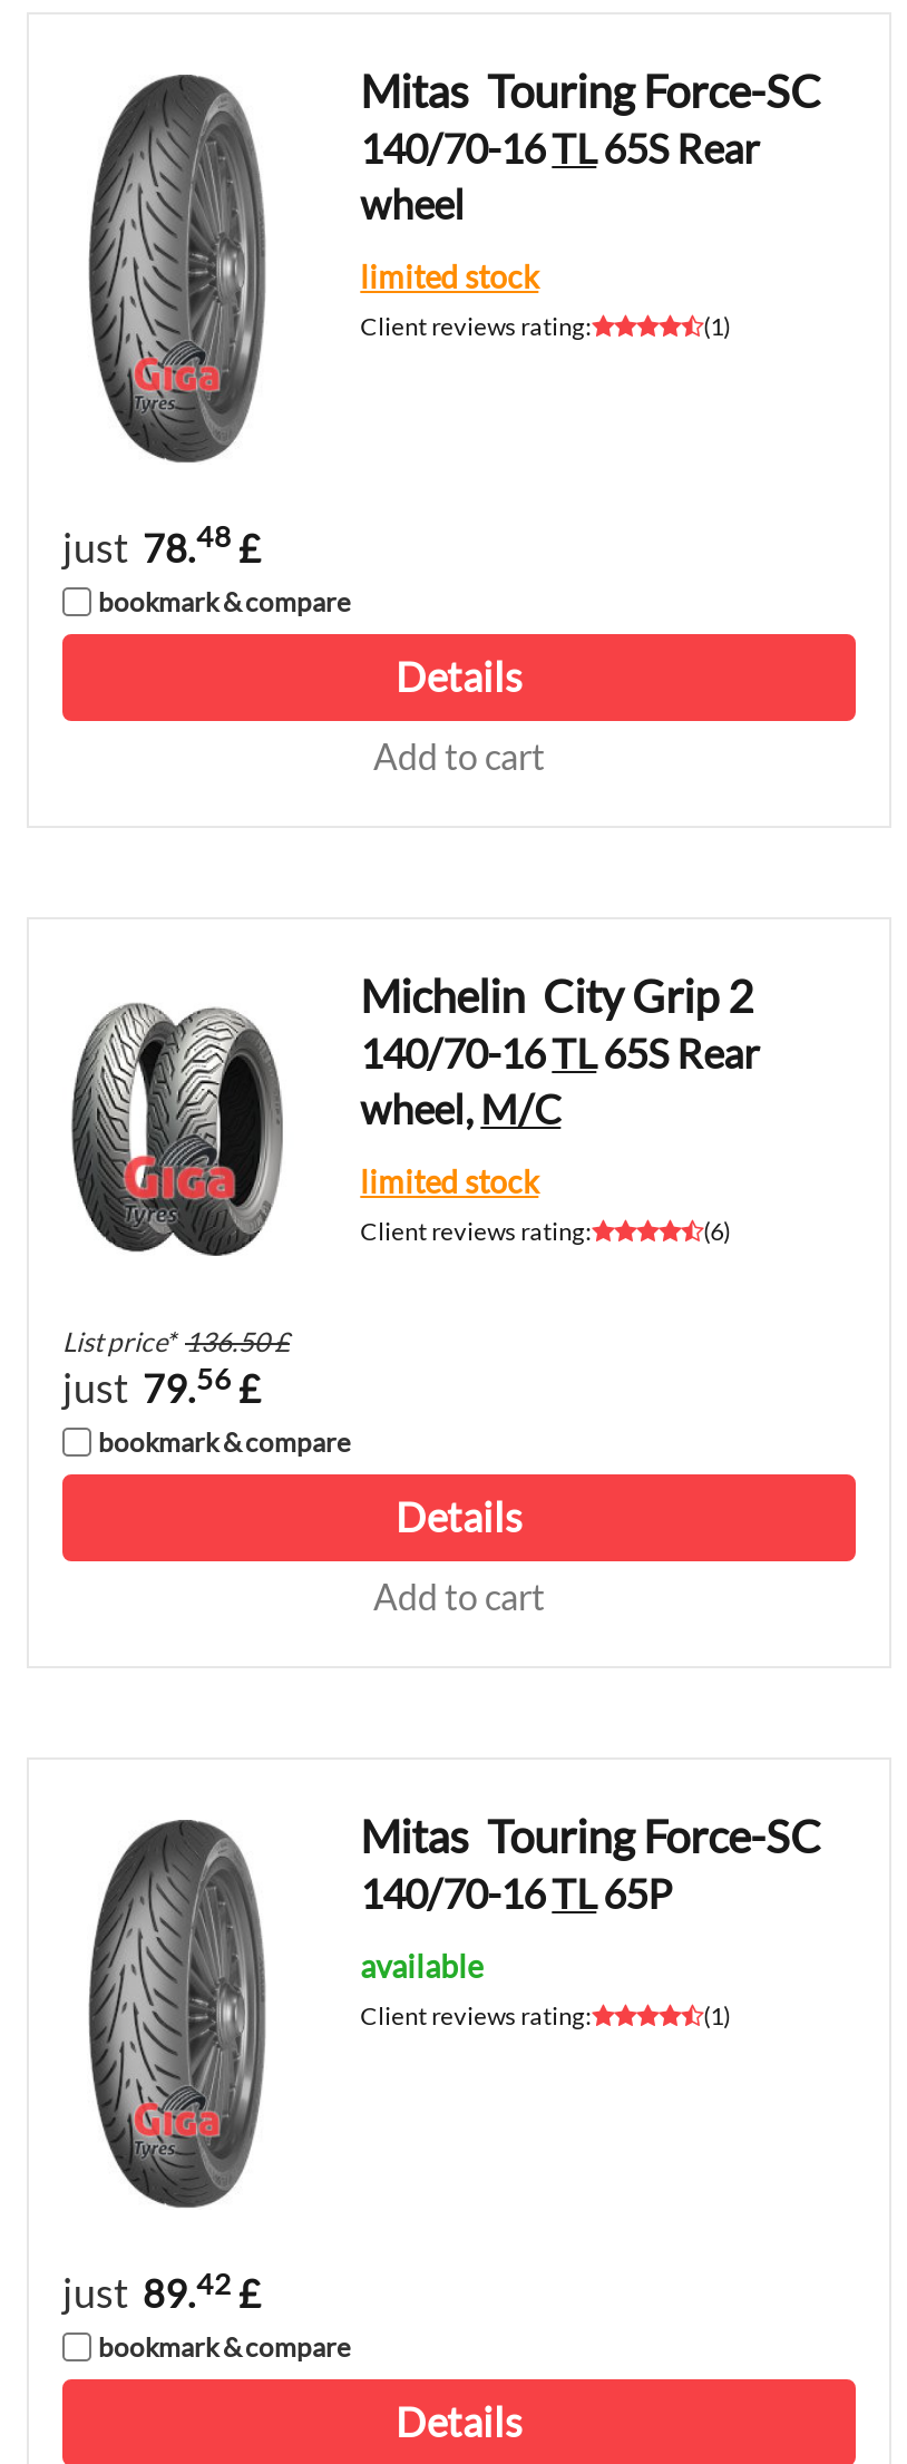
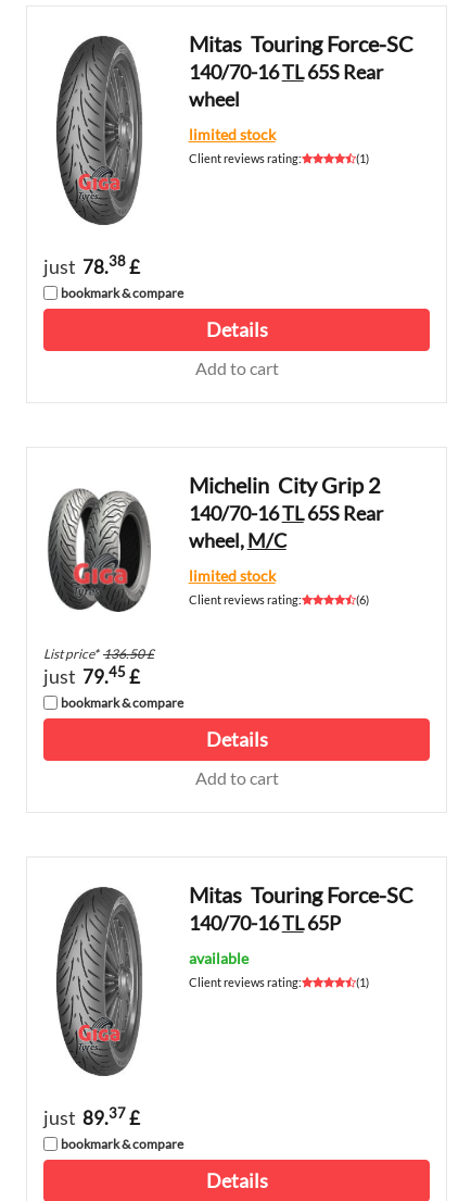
[62,519,261,571] just 78.48 £ -> [43,252,140,278] just 78.38 £
[62,1361,261,1413] just 79.56 £ -> [43,663,140,688] just 79.45 £
[62,2266,261,2318] just 89.42 £ -> [43,1104,140,1130] just 89.37 £

